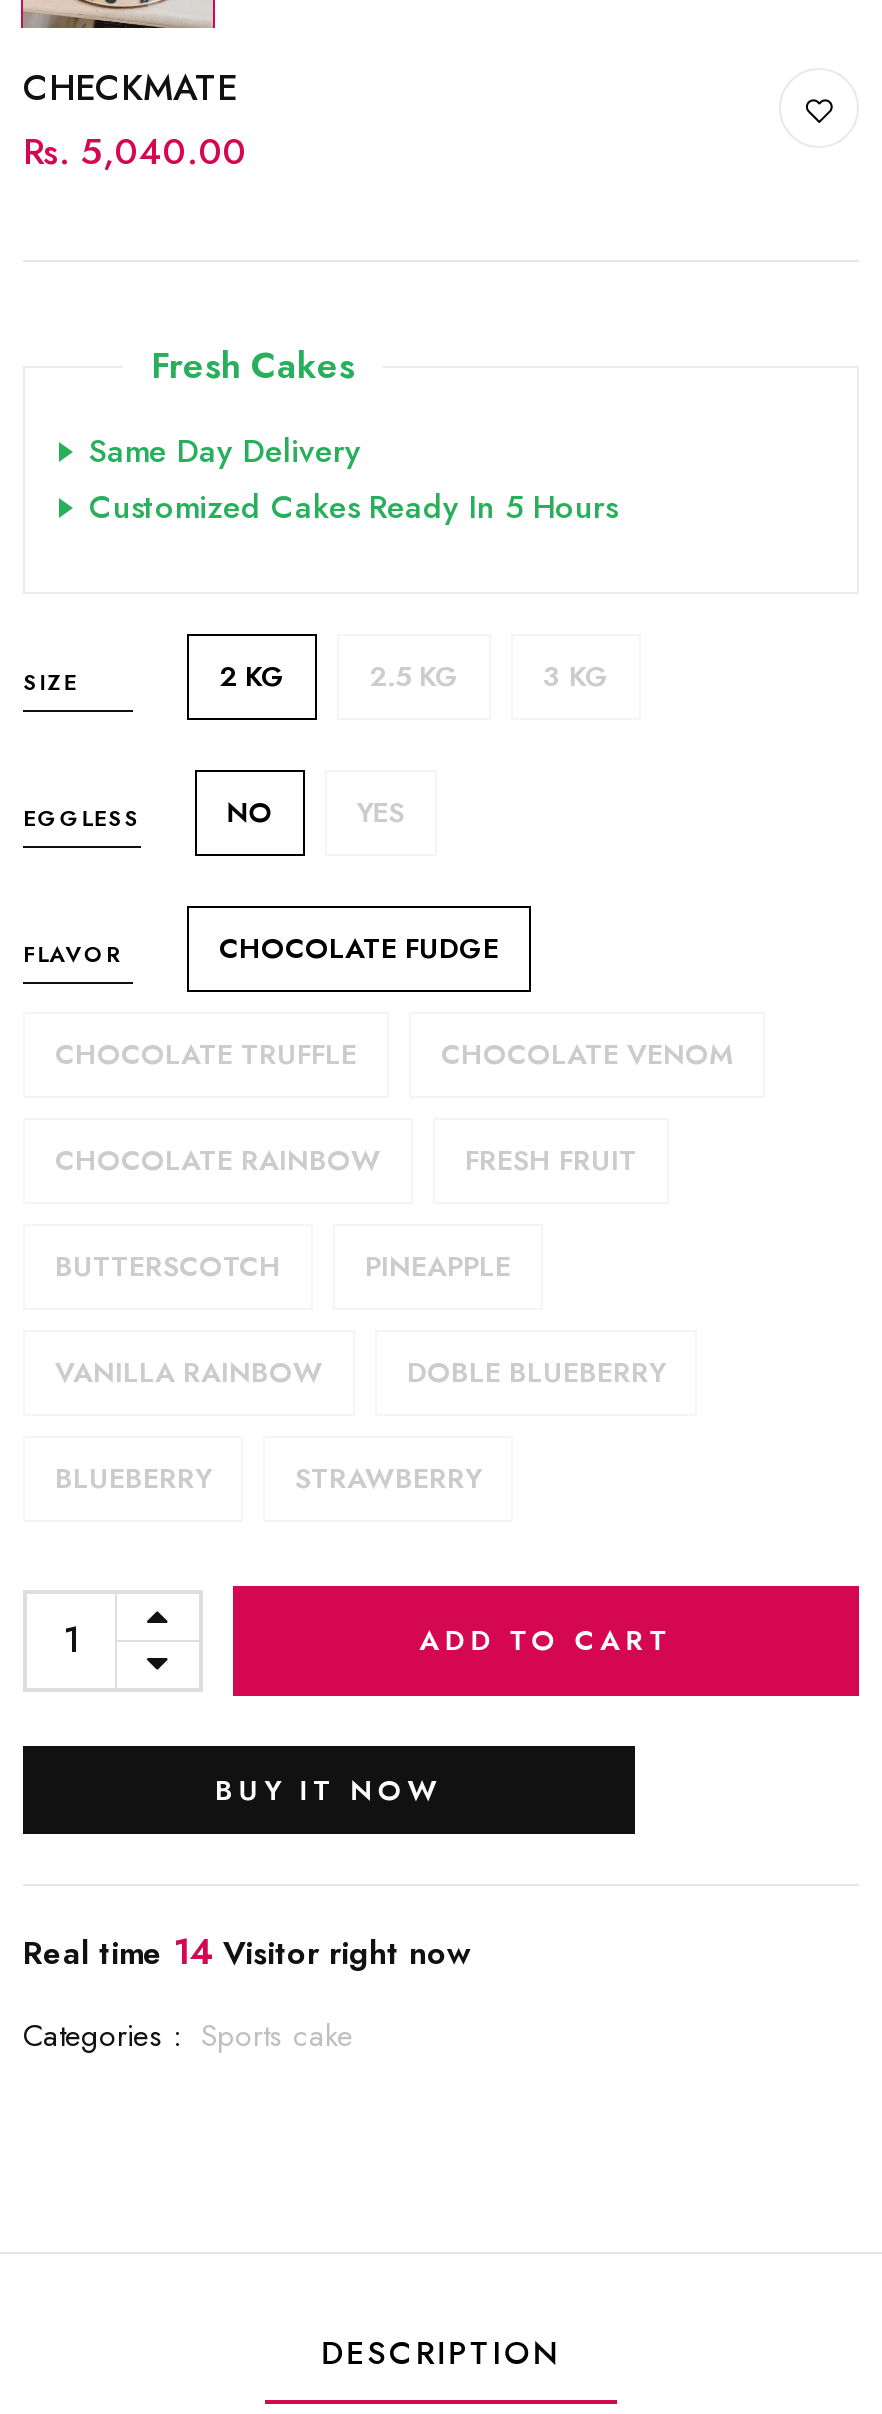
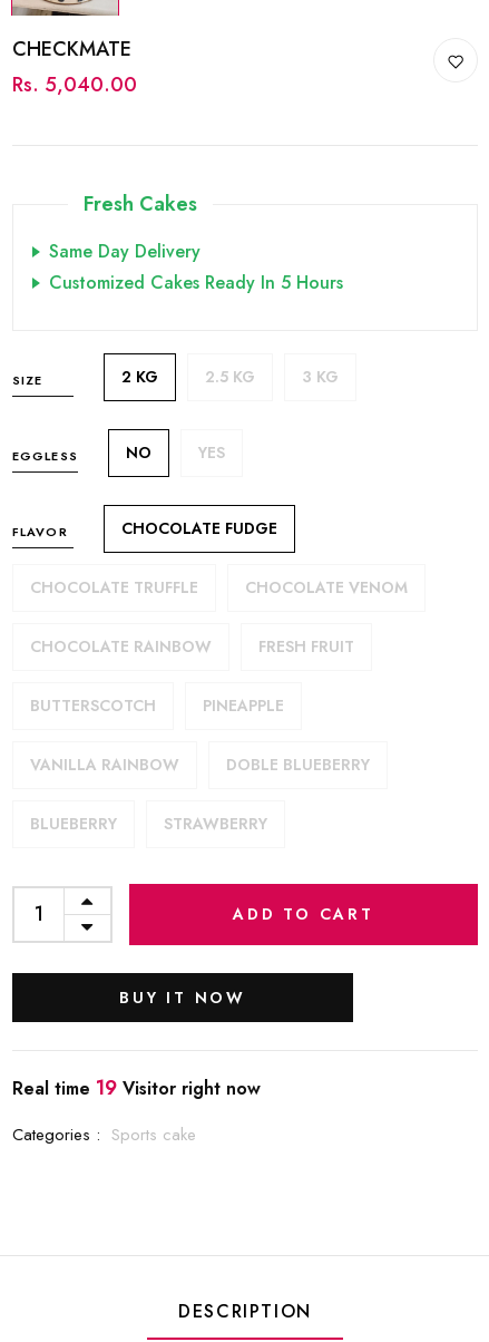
[23,1925,471,1977] Real time 14 Visitor right now -> [12,1073,261,1102] Real time 19 Visitor right now

